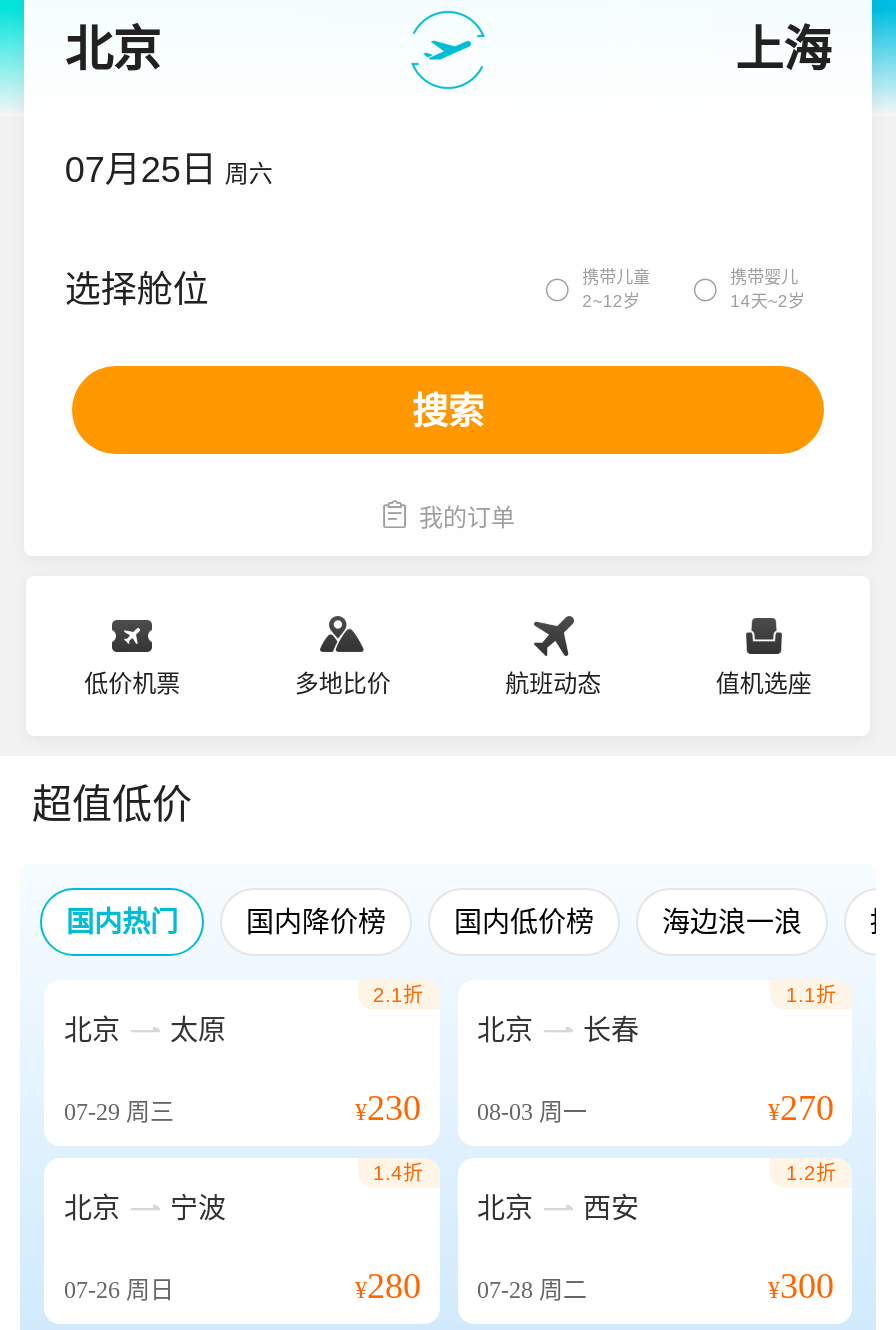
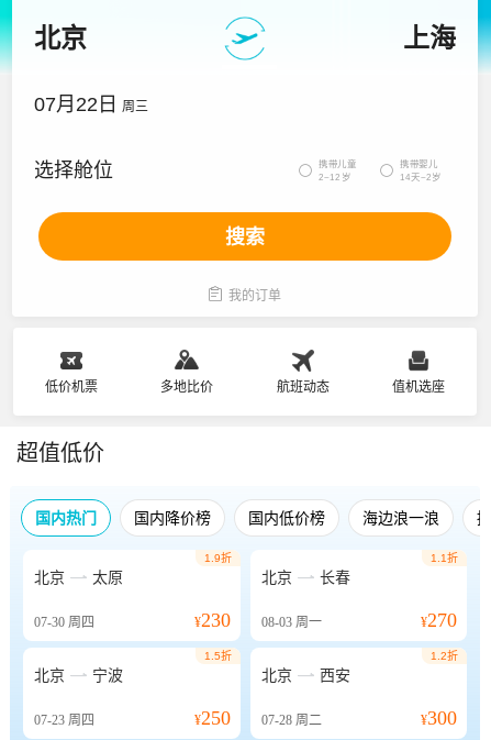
[65,150,273,190] 07月25日 周六 -> [34,93,149,115] 07月22日 周三
[373,984,423,1006] 2.1折 -> [204,552,231,564] 1.9折
[64,1098,174,1126] 07-29周三 -> [34,615,94,630] 07-30周四
[373,1162,423,1184] 1.4折 -> [204,650,231,662] 1.5折
[64,1276,174,1304] 07-26周日 -> [34,713,94,728] 07-23周四
[355,1266,587,1306] ¥280 07-28周二 -> [194,707,321,729] ¥250 07-28周二

